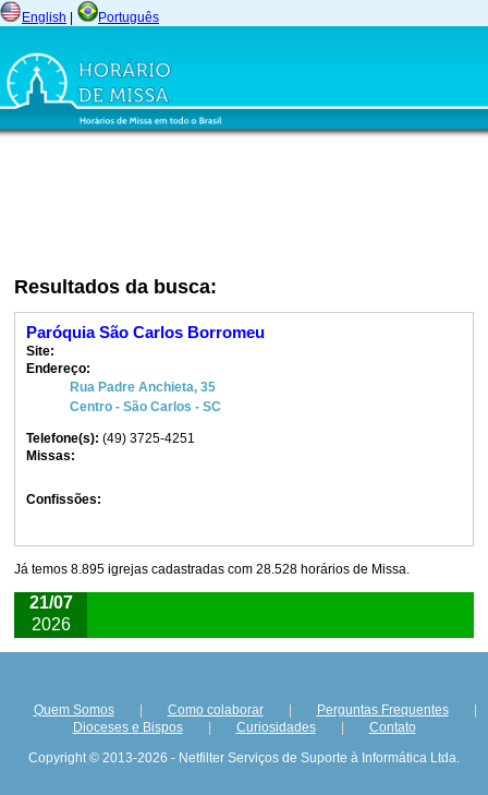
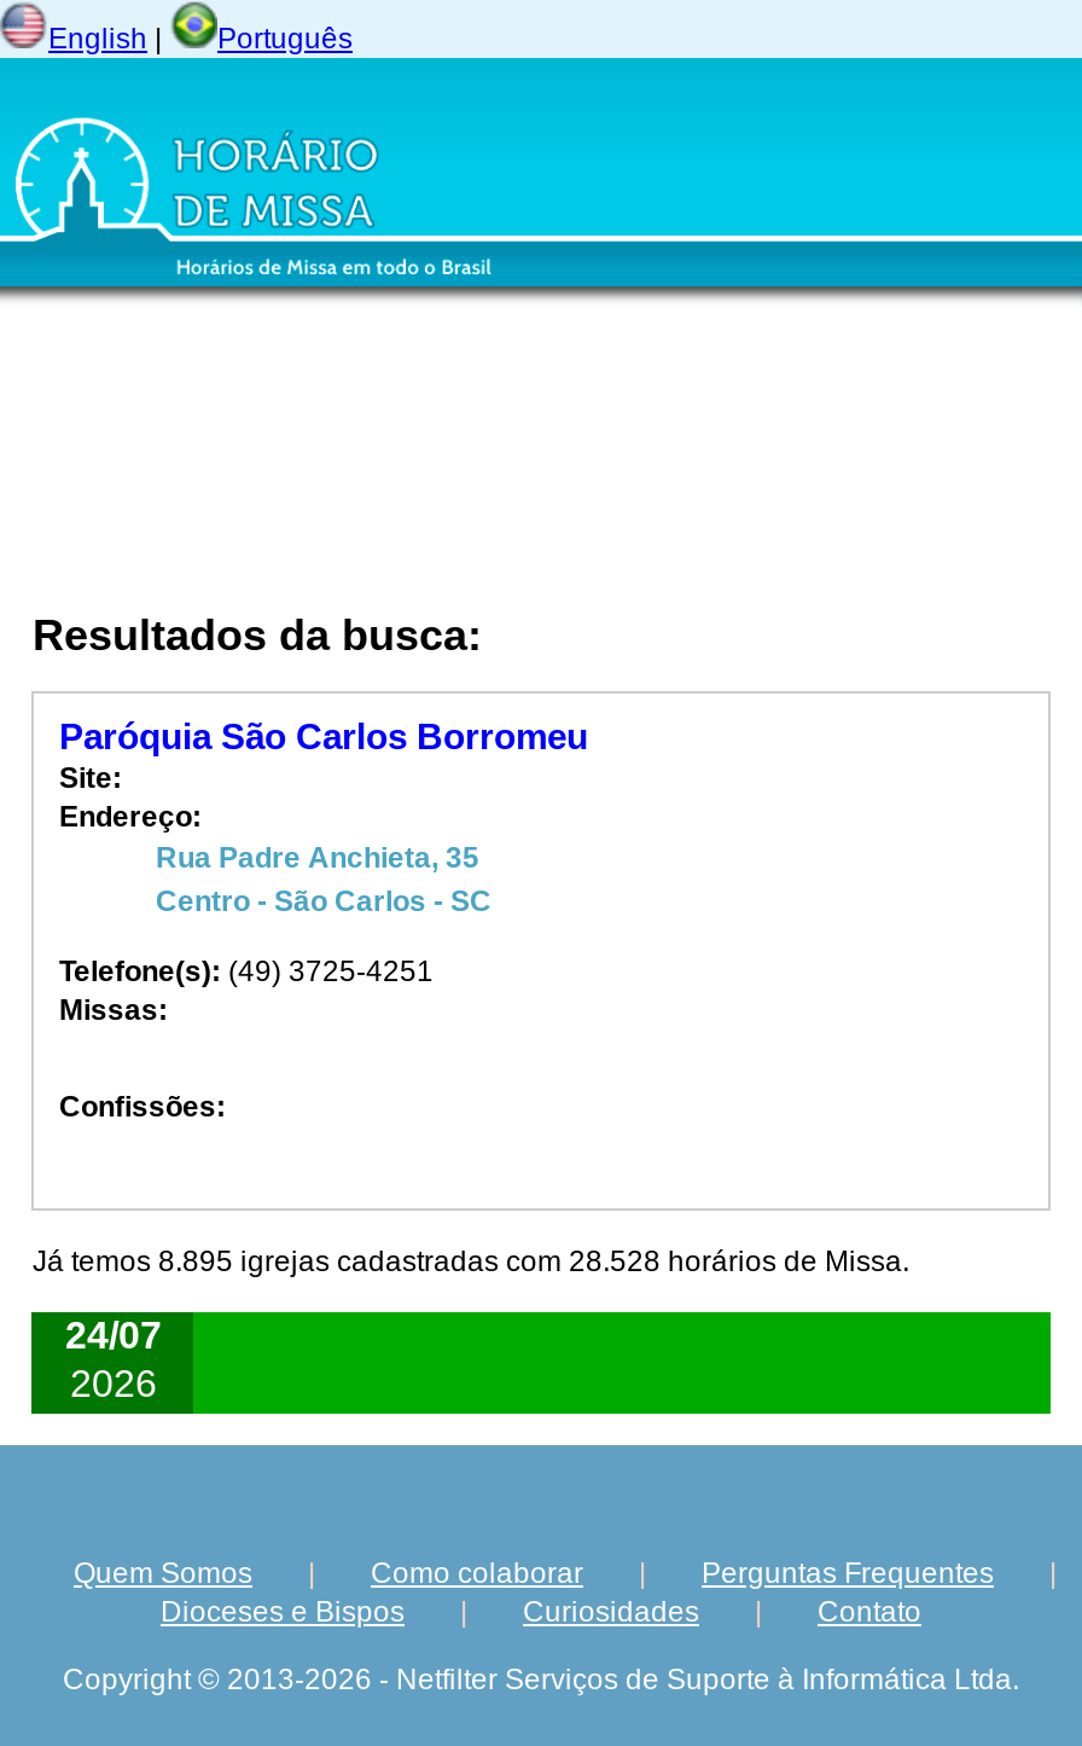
[29,593,73,612] 21/07 -> [65,1315,162,1356] 24/07

